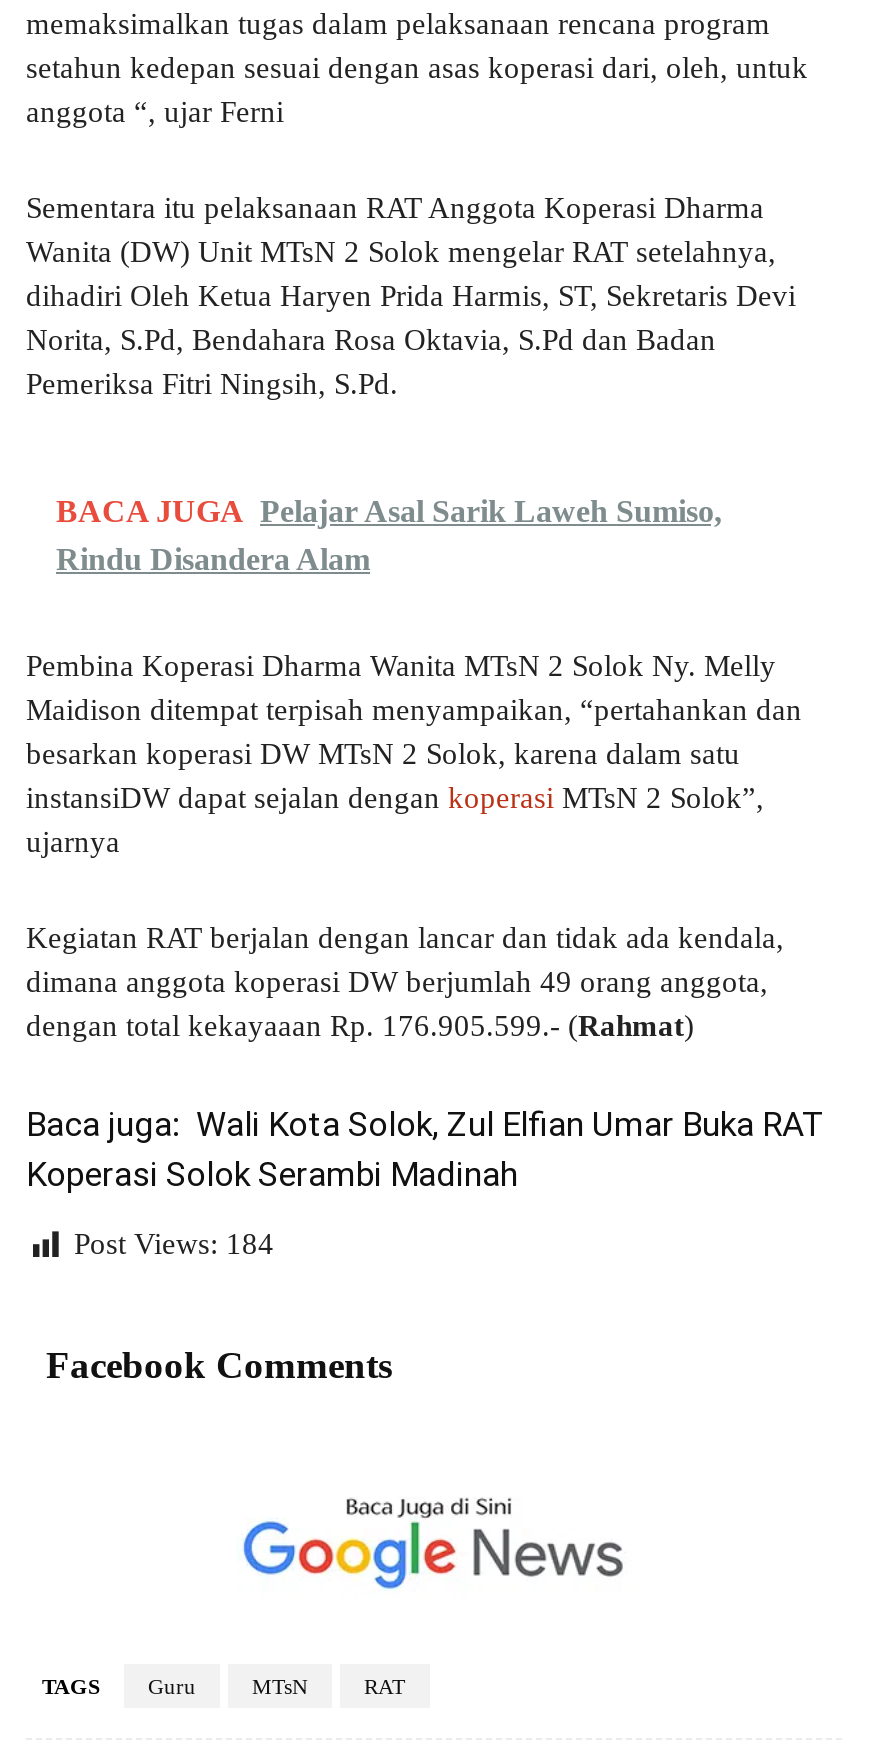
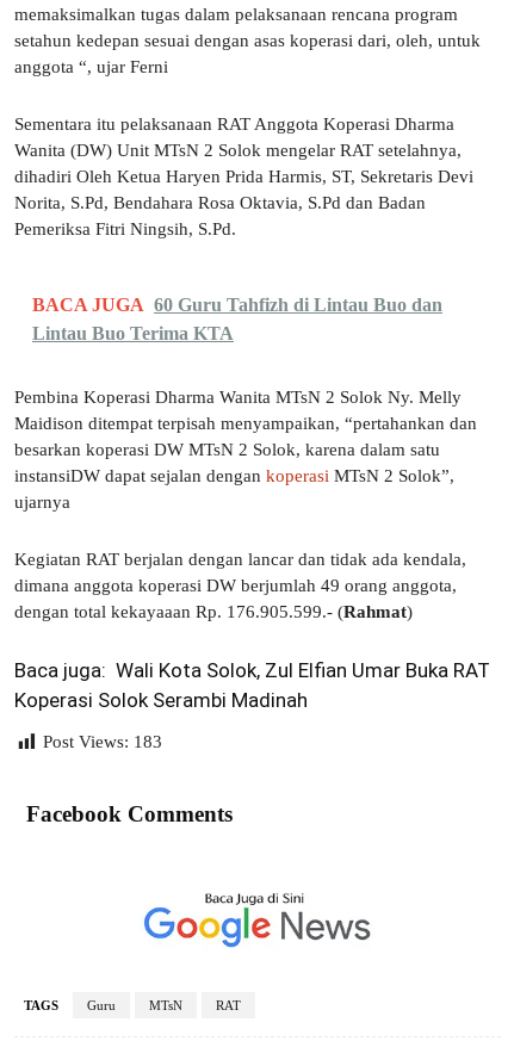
[56,494,722,576] BACA JUGA Pelajar Asal Sarik Laweh Sumiso, | Rindu Disandera Alam -> [32,295,442,343] BACA JUGA 60 Guru Tahfizh di Lintau Buo dan | Lintau Buo Terima KTA
[74,1228,274,1260] Post Views: 184 -> [43,732,162,751] Post Views: 183

